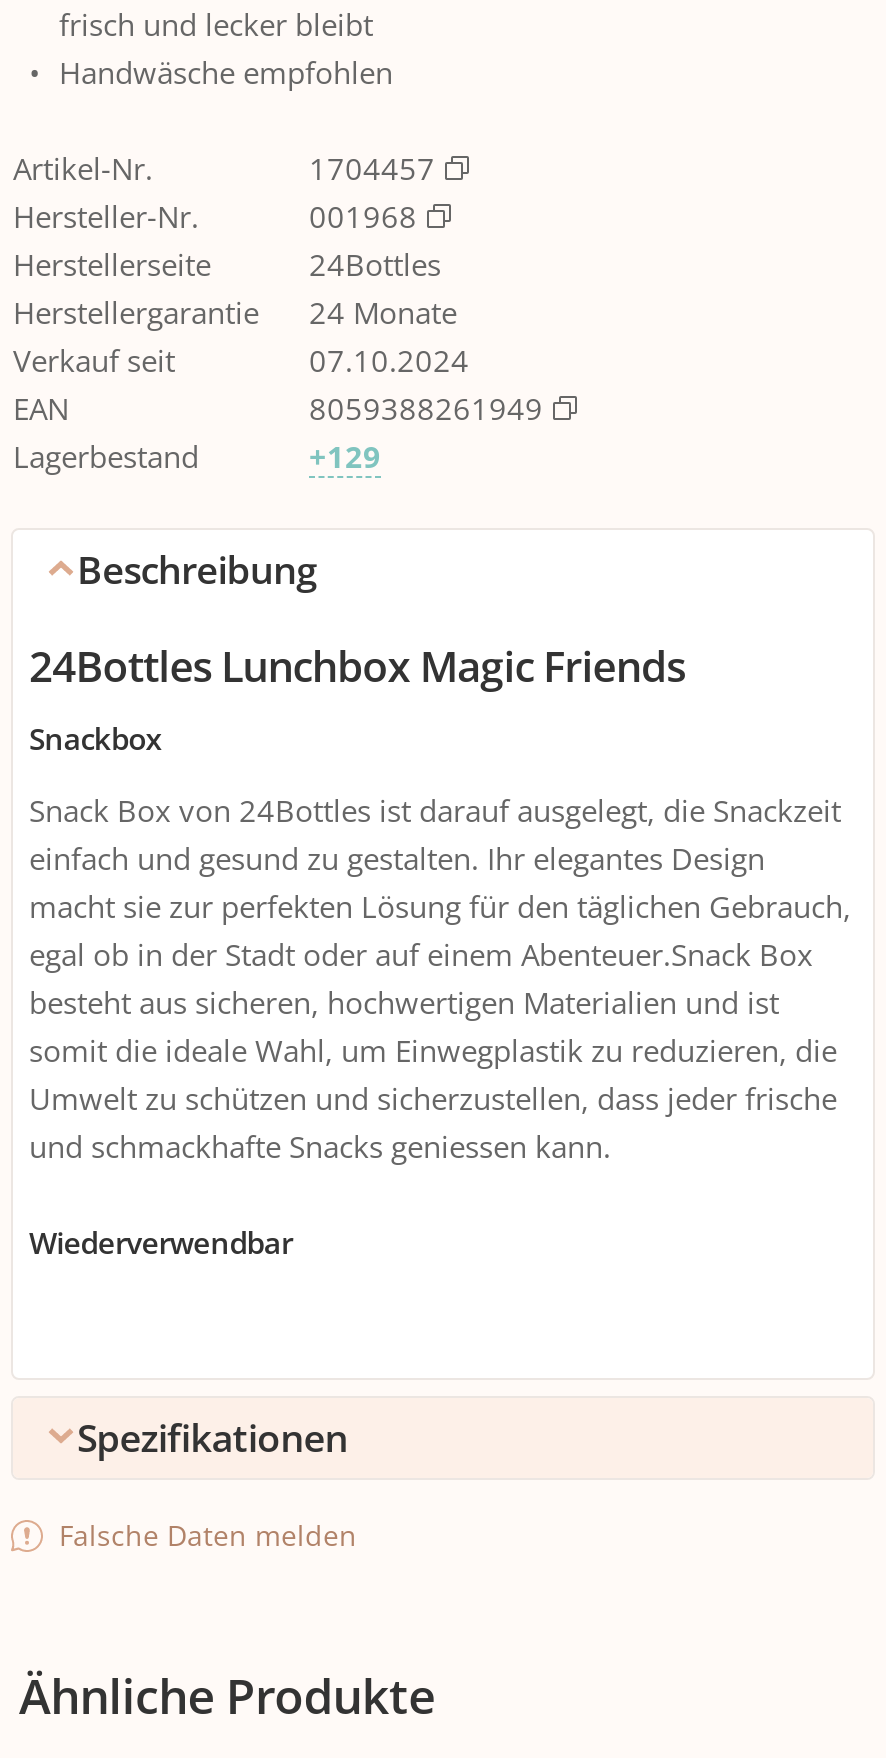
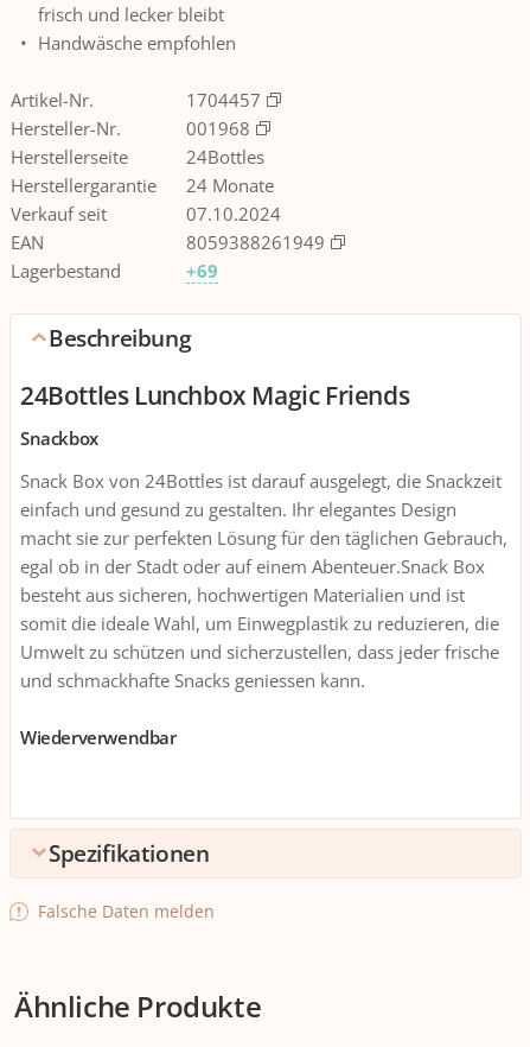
[309,436,381,476] +129 -> [186,259,218,283] +69

